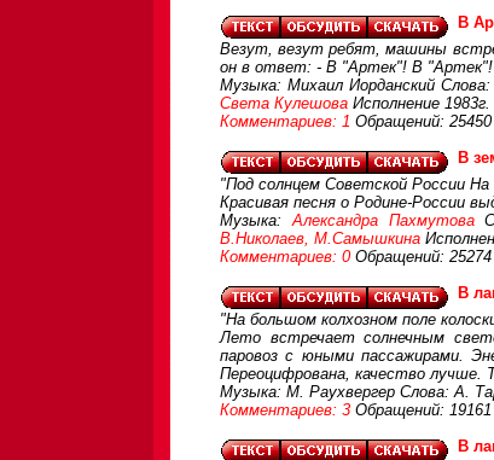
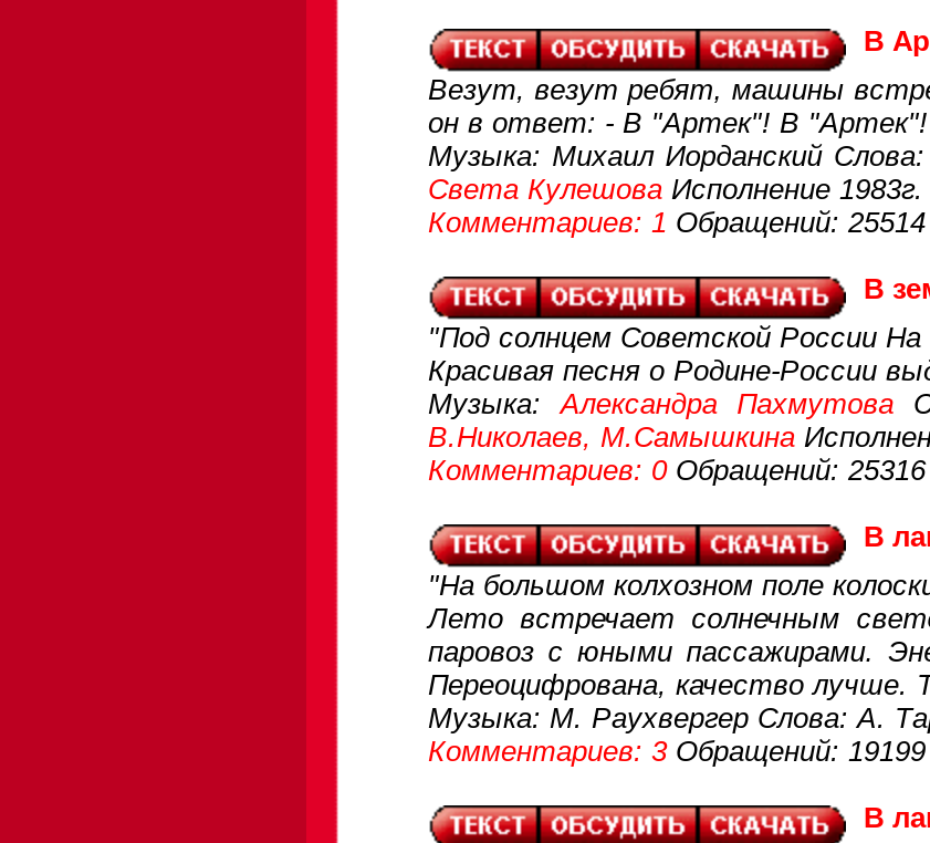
[220,112,492,130] Комментариев: 1 Обращений: 25450 -> [428,206,926,239] Комментариев: 1 Обращений: 25514
[220,248,492,266] Комментариев: 0 Обращений: 25274 -> [428,454,926,487] Комментариев: 0 Обращений: 25316
[220,401,492,419] Комментариев: 3 Обращений: 19161 -> [428,735,926,768] Комментариев: 3 Обращений: 19199

